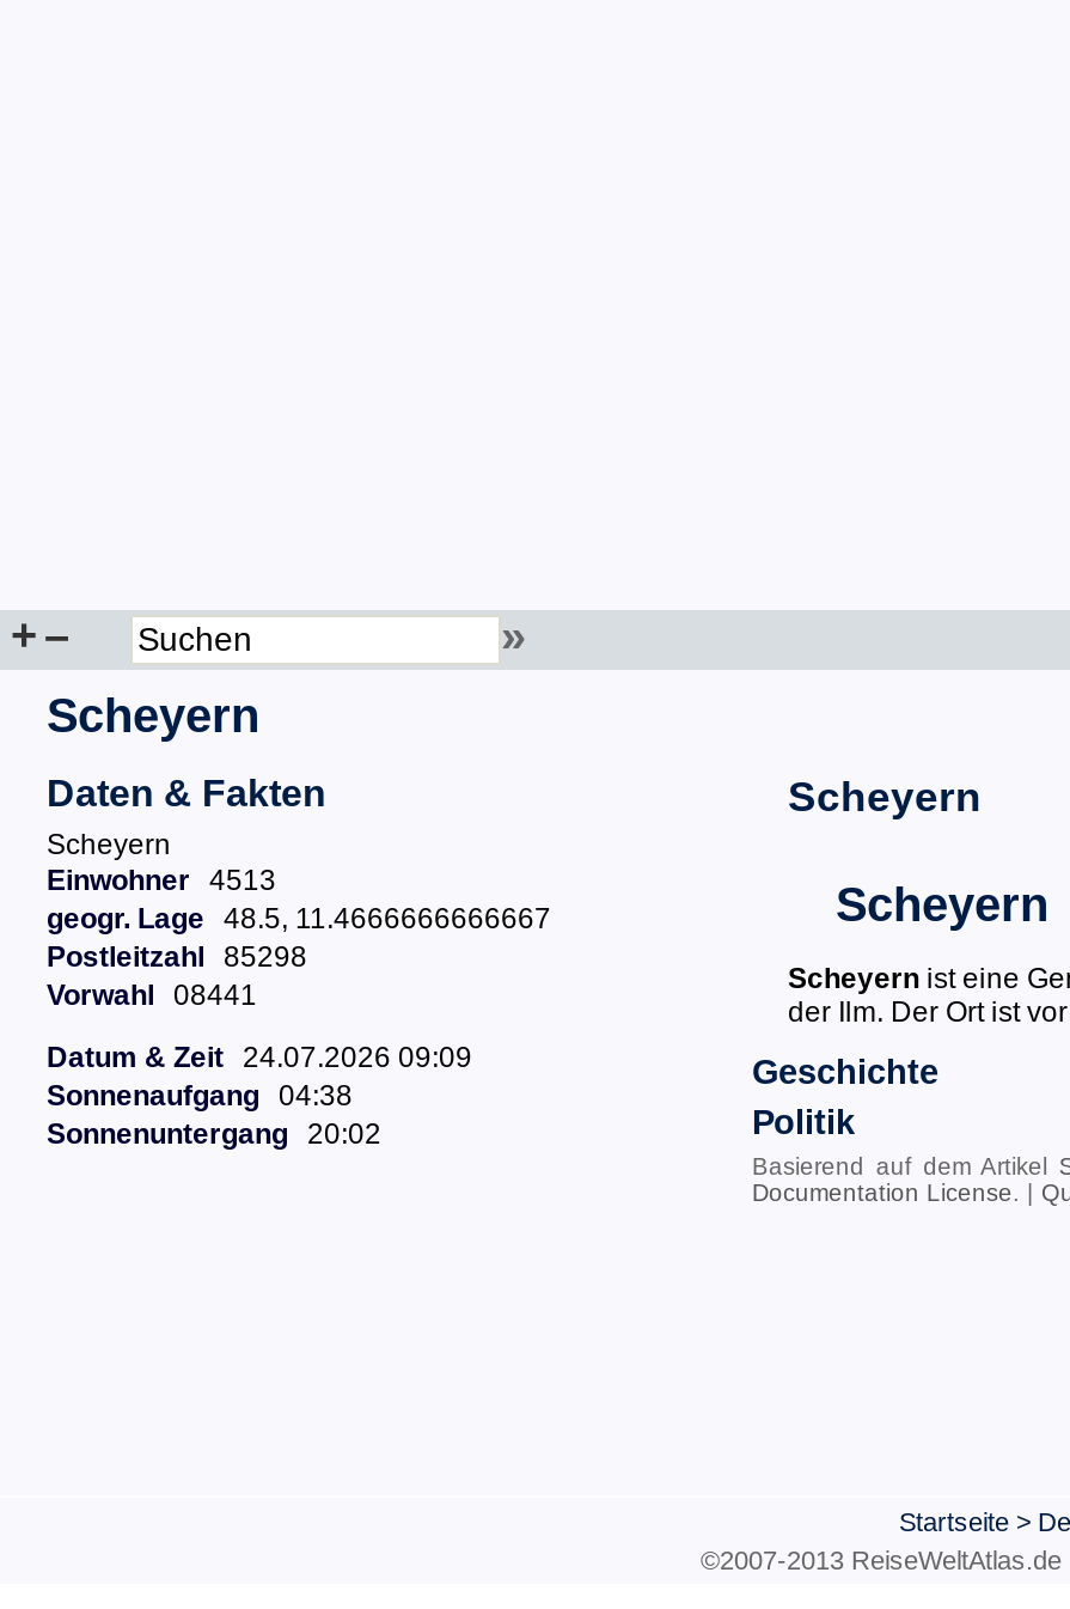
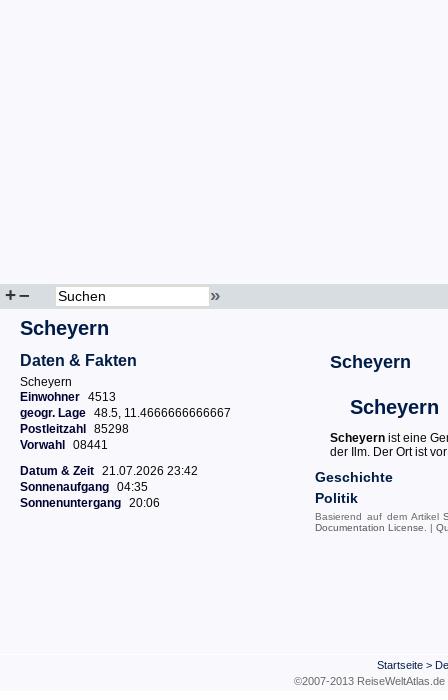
[47,1041,472,1074] Datum & Zeit 24.07.2026 09:09 -> [20,464,198,478] Datum & Zeit 21.07.2026 23:42
[47,1079,353,1113] Sonnenaufgang 04:38 -> [20,480,148,494] Sonnenaufgang 04:35
[47,1117,381,1151] Sonnenuntergang 20:02 -> [20,496,160,510] Sonnenuntergang 20:06

